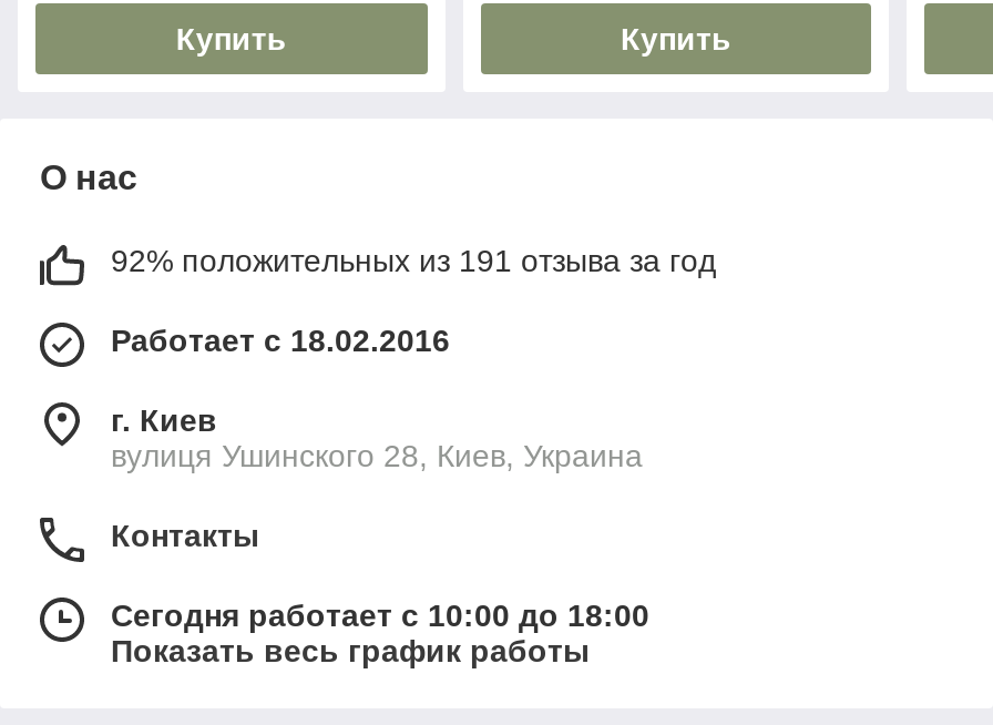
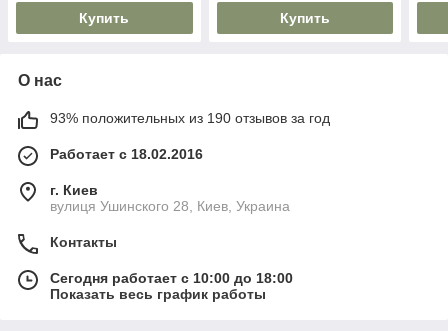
[111,242,716,278] 92% положительных из 191 отзыва за год -> [50,110,330,126] 93% положительных из 190 отзывов за год

